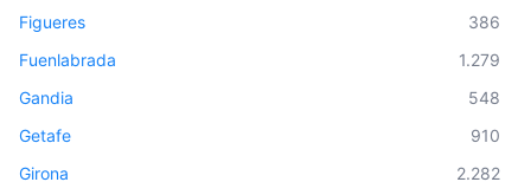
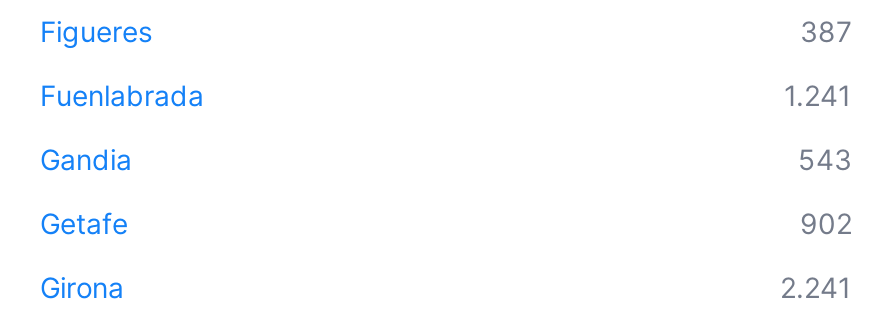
[468,11,500,31] 386 -> [800,13,852,47] 387
[459,49,500,69] 1.279 -> [784,77,852,111] 1.241
[468,87,500,107] 548 -> [798,141,852,175] 543
[471,125,500,145] 910 -> [800,205,852,239] 902
[456,163,500,183] 2.282 -> [780,269,852,303] 2.241

